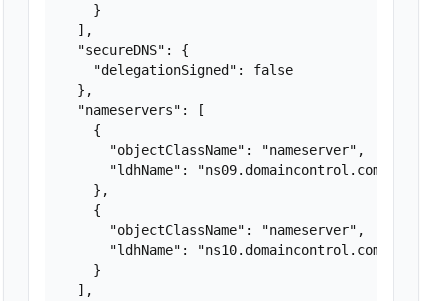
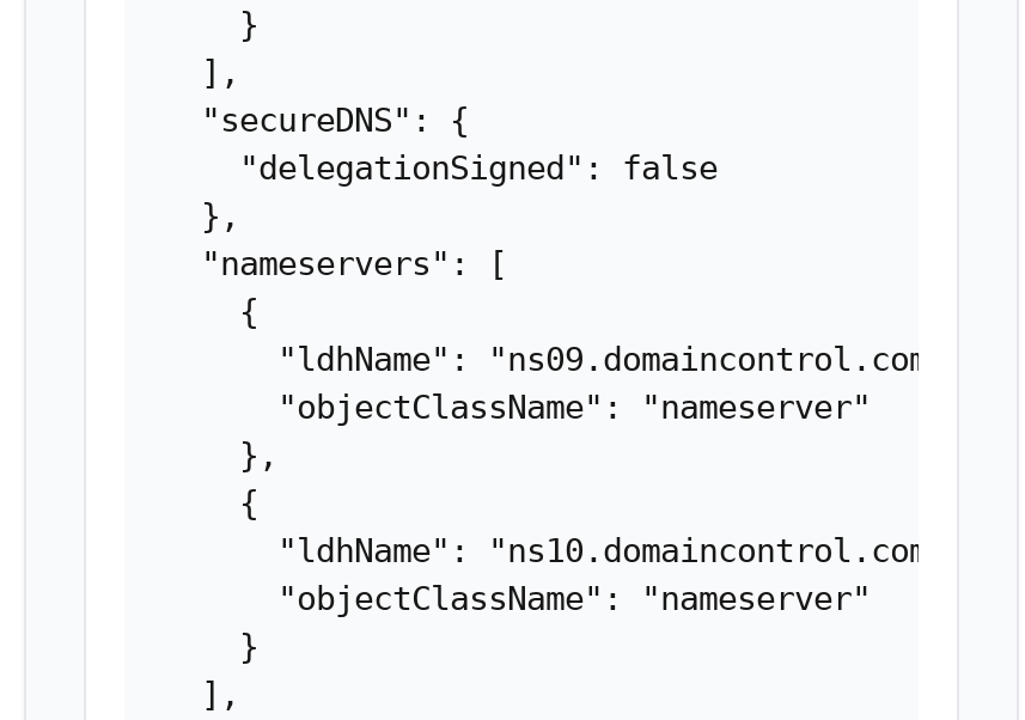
[61,142,389,178] "objectClassName": "nameserver", | "ldhName": "ns09.domaincontrol.com" -> [163,340,966,426] "ldhName": "ns09.domaincontrol.com", | "objectClassName": "nameserver"
[61,222,389,258] "objectClassName": "nameserver", | "ldhName": "ns10.domaincontrol.com" -> [163,531,966,617] "ldhName": "ns10.domaincontrol.com", | "objectClassName": "nameserver"

